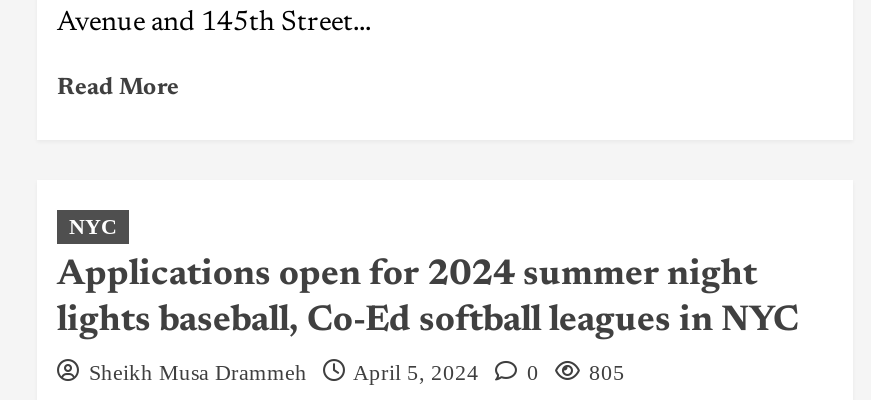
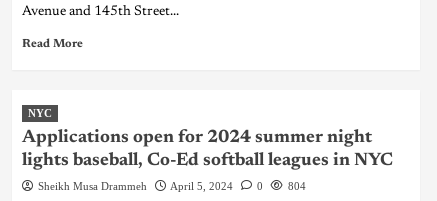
[589,360,625,384] 805 -> [288,180,306,192] 804

